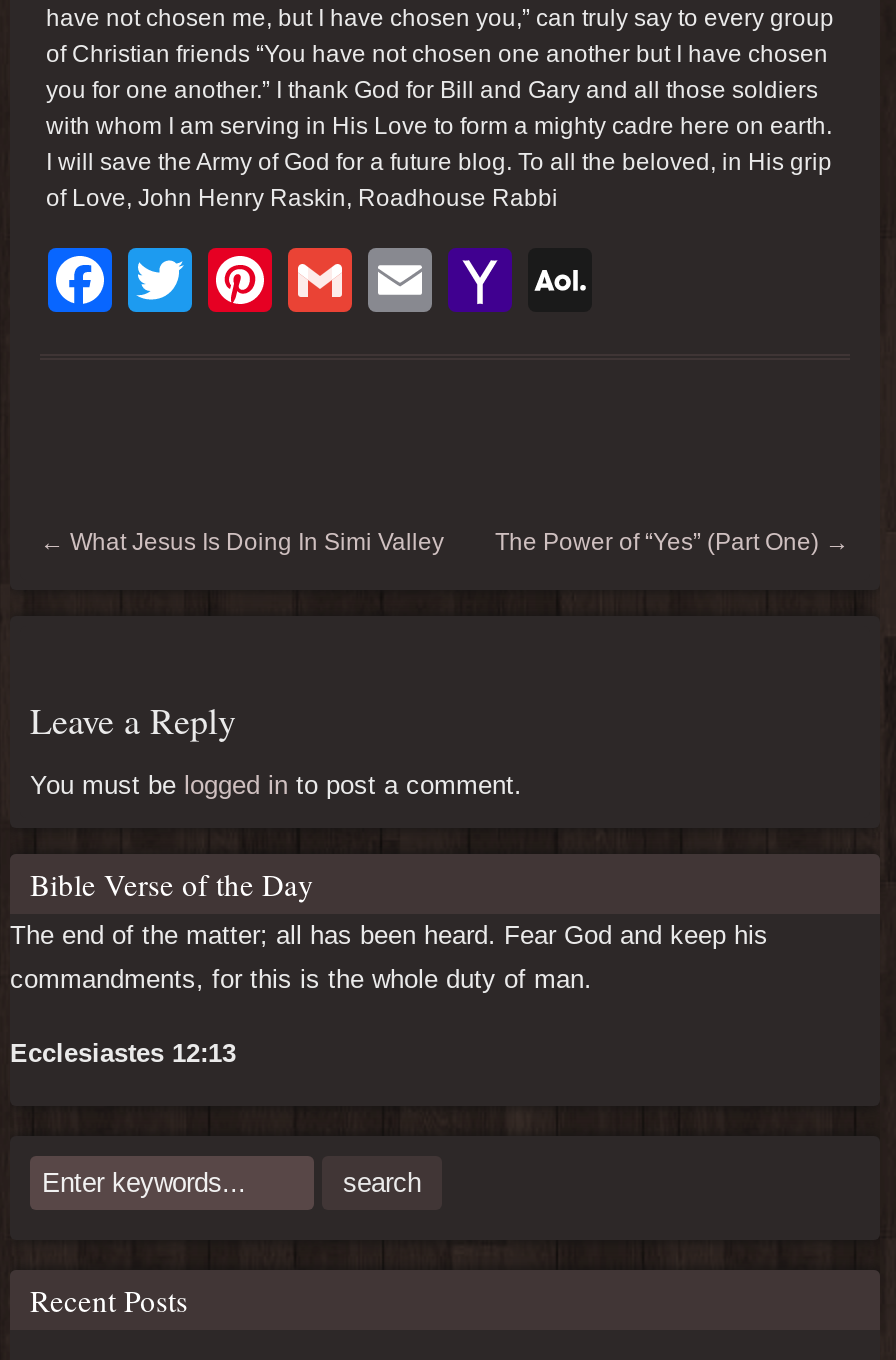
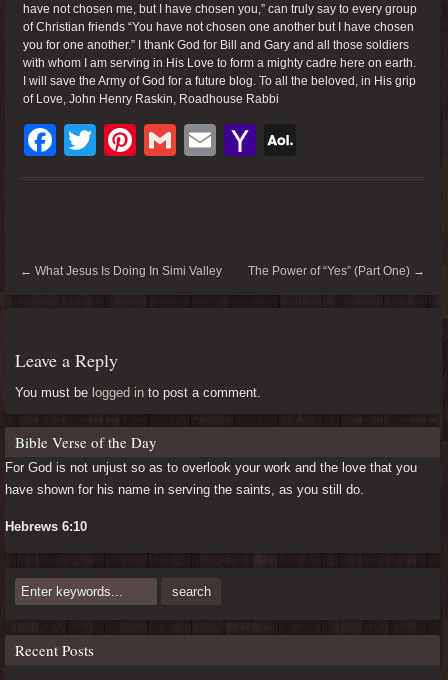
[10,920,768,950] The end of the matter; all has been heard. Fear God and keep his -> [5,460,417,475] For God is not unjust so as to overlook your work and the love that you
[10,964,592,994] commandments, for this is the whole duty of man. -> [5,482,364,497] have shown for his name in serving the saints, as you still do.
[10,1038,236,1068] Ecclesiastes 12:13 -> [5,519,87,534] Hebrews 6:10

